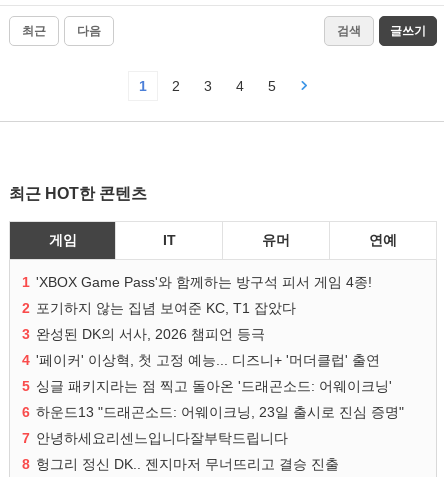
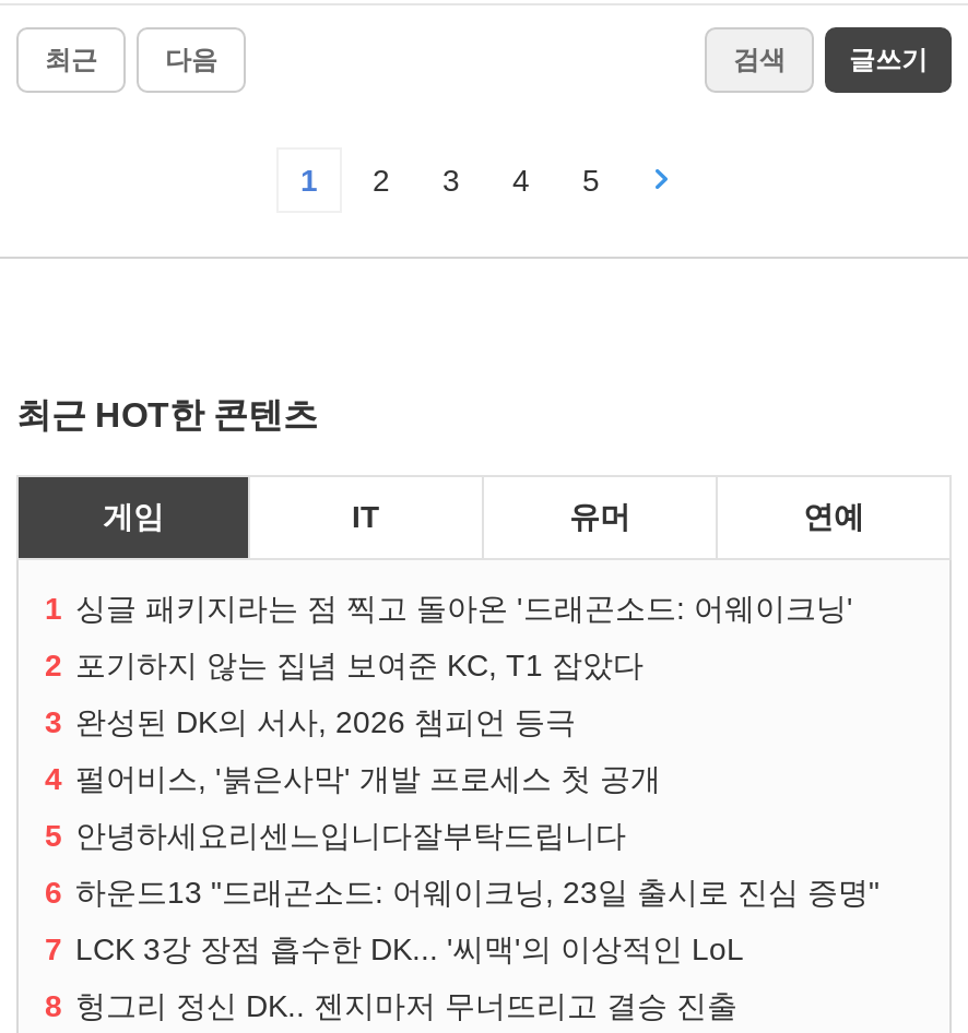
[22,274,372,290] 1 'XBOX Game Pass'와 함께하는 방구석 피서 게임 4종! -> [45,591,853,626] 1 싱글 패키지라는 점 찍고 돌아온 '드래곤소드: 어웨이크닝'
[22,352,380,368] 4 '페이커' 이상혁, 첫 고정 예능... 디즈니+ '머더클럽' 출연 -> [45,761,661,796] 4 펄어비스, '붉은사막' 개발 프로세스 첫 공개
[22,378,392,394] 5 싱글 패키지라는 점 찍고 돌아온 '드래곤소드: 어웨이크닝' -> [45,818,626,853] 5 안녕하세요리센느입니다잘부탁드립니다
[22,430,288,446] 7 안녕하세요리센느입니다잘부탁드립니다 -> [45,931,744,966] 7 LCK 3강 장점 흡수한 DK... '씨맥'의 이상적인 LoL

